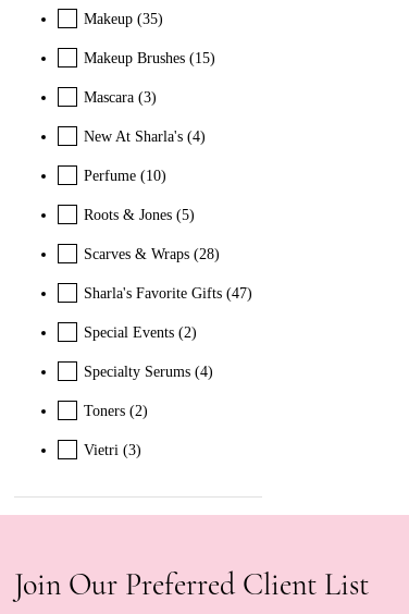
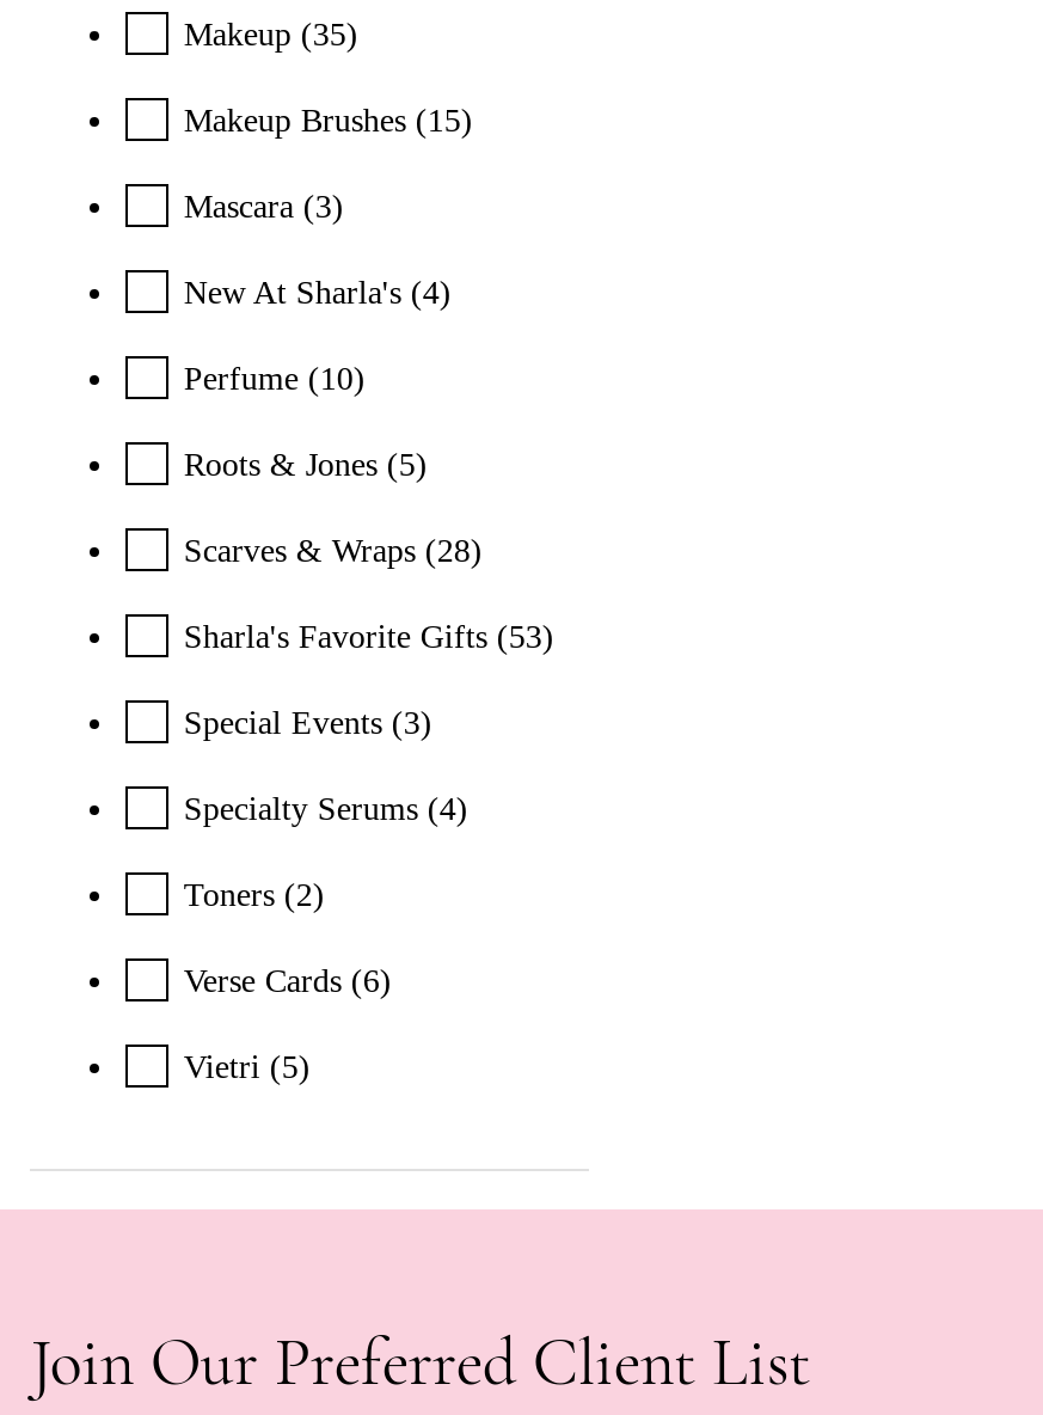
[84,285,253,301] Sharla's Favorite Gifts (47) -> [184,619,554,655] Sharla's Favorite Gifts (53)
[84,324,197,341] Special Events (2) -> [184,705,432,741] Special Events (3)
[84,442,142,458] Vietri (3) -> [184,963,392,1085] Verse Cards (6) | Vietri (5)

